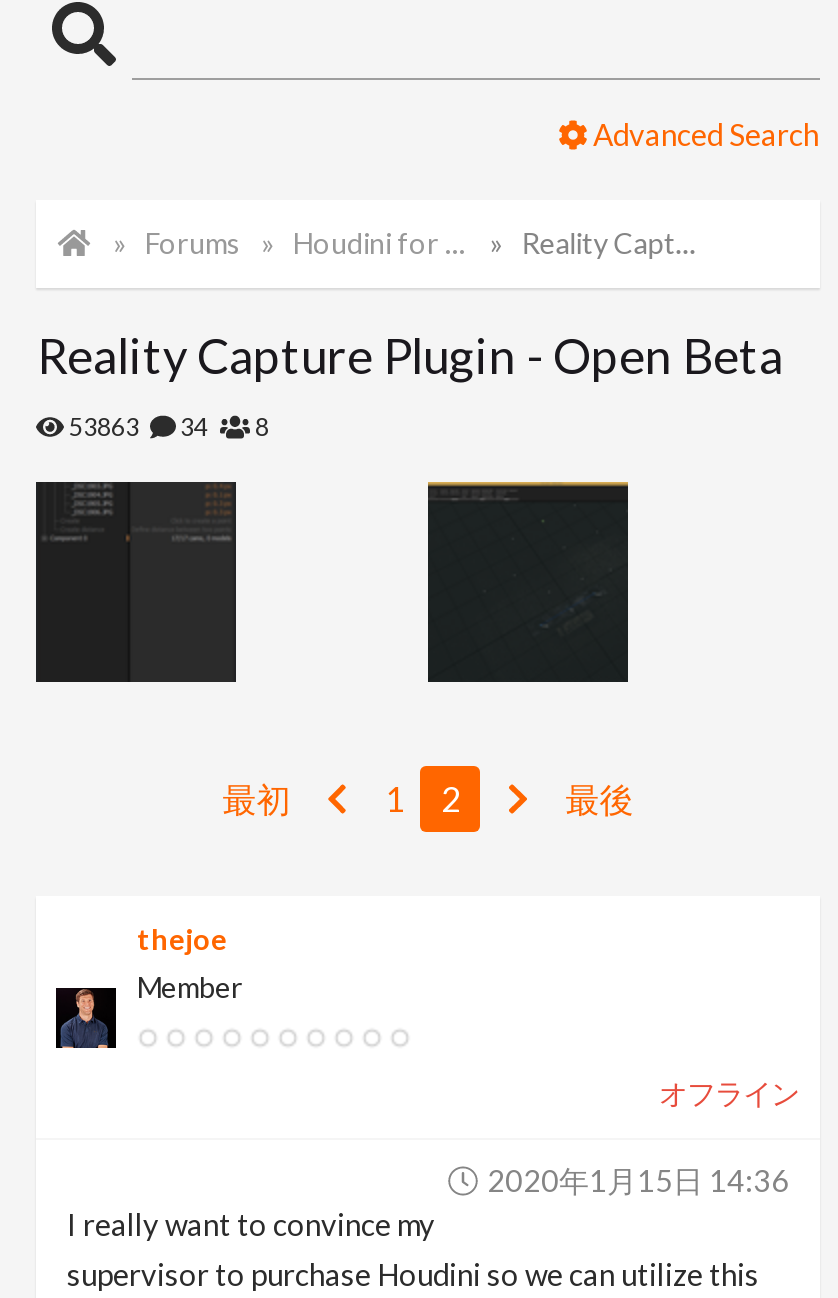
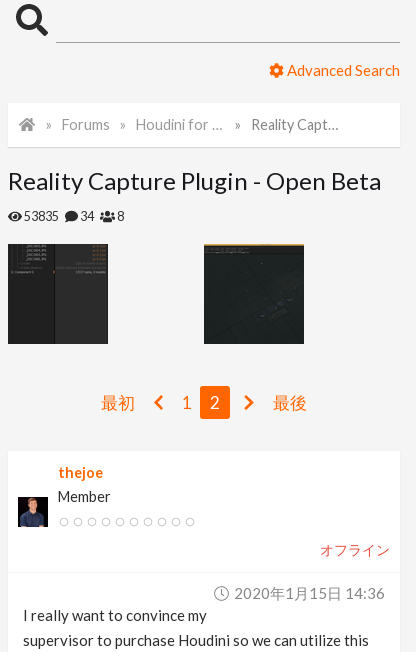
[65,412,269,442] 53863 34 8 -> [22,209,124,224] 53835 34 8

